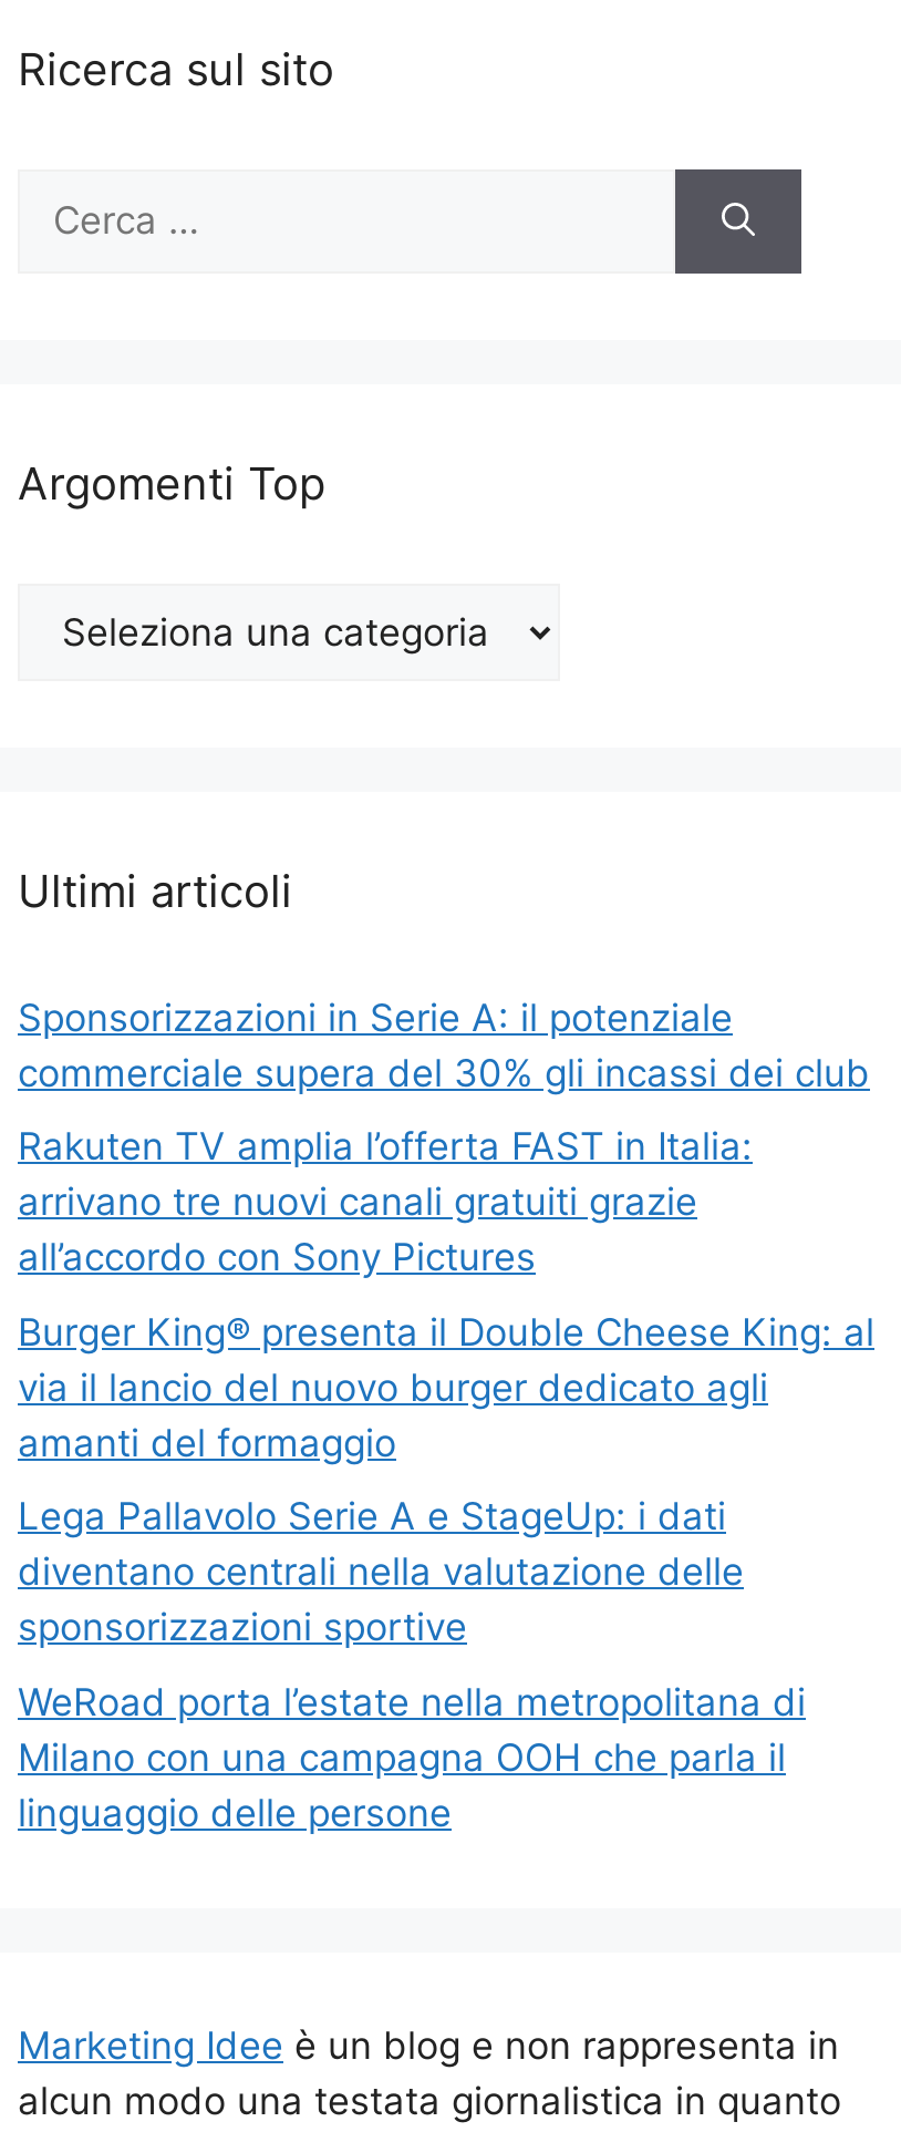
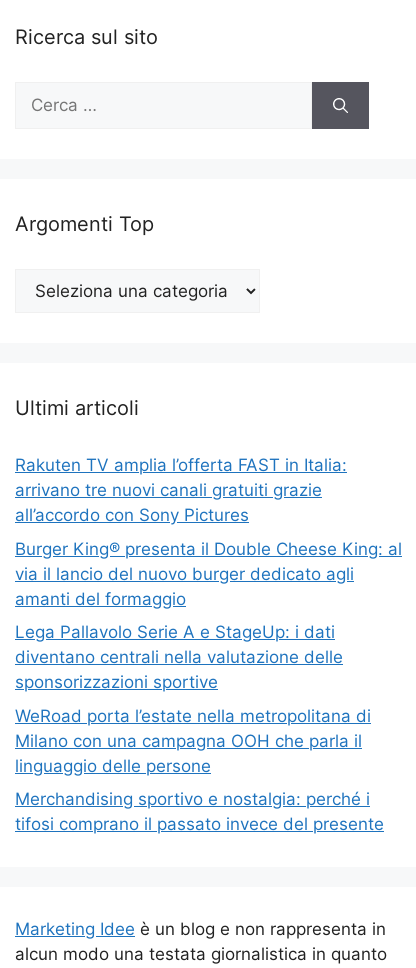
[18,996,870,1096] Sponsorizzazioni in Serie A: il potenziale | commerciale supera del 30% gli incassi dei club -> none
moved [18,1126,874,1836] -> [15,455,402,776]: Rakuten TV amplia l’offerta FAST in Italia: | arrivano tre nuovi canali gratuiti grazie | all’accordo con Sony Pictures | ... | Milano con una campagna OOH che parla il | linguaggio delle persone
none -> [15,789,384,834] Merchandising sportivo e nostalgia: perché i | tifosi comprano il passato invece del presente

